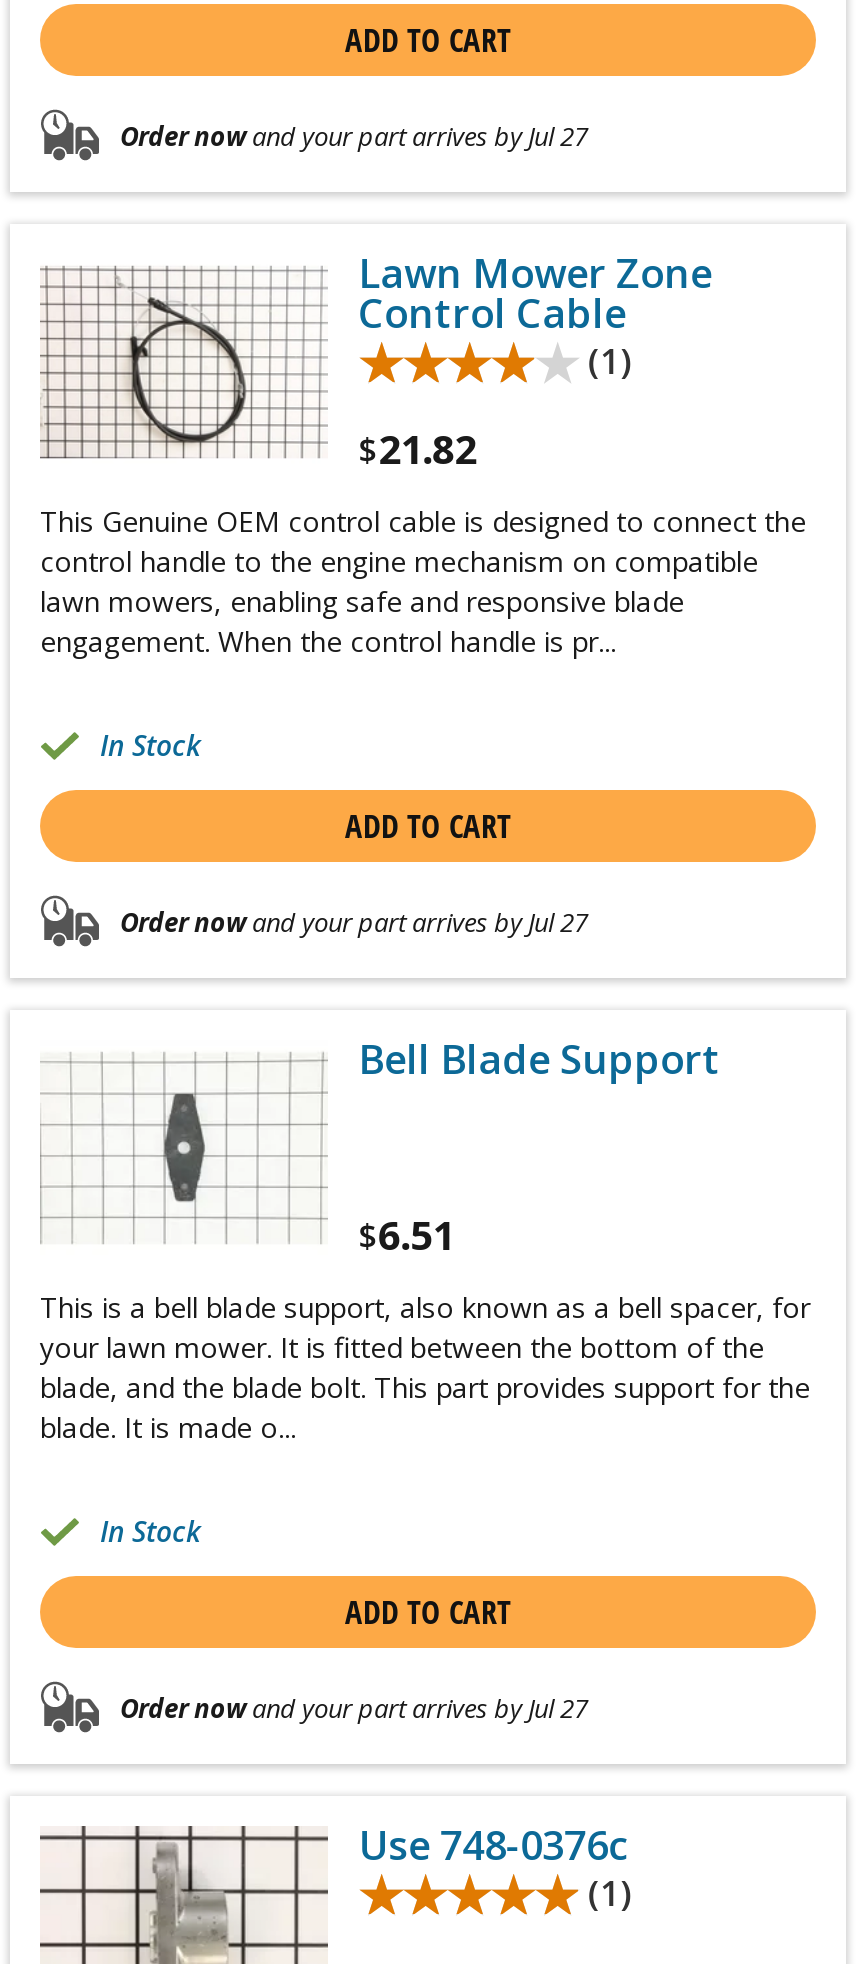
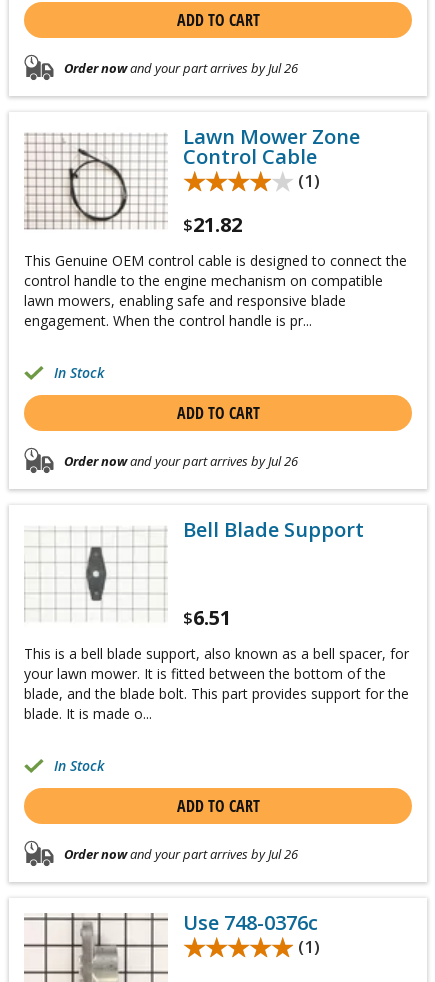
[120,117,588,153] Order nowand your part arrives by Jul 27 -> [64,59,298,77] Order nowand your part arrives by Jul 26
[120,903,588,939] Order nowand your part arrives by Jul 27 -> [64,452,298,470] Order nowand your part arrives by Jul 26
[120,1690,588,1726] Order nowand your part arrives by Jul 27 -> [64,845,298,863] Order nowand your part arrives by Jul 26

